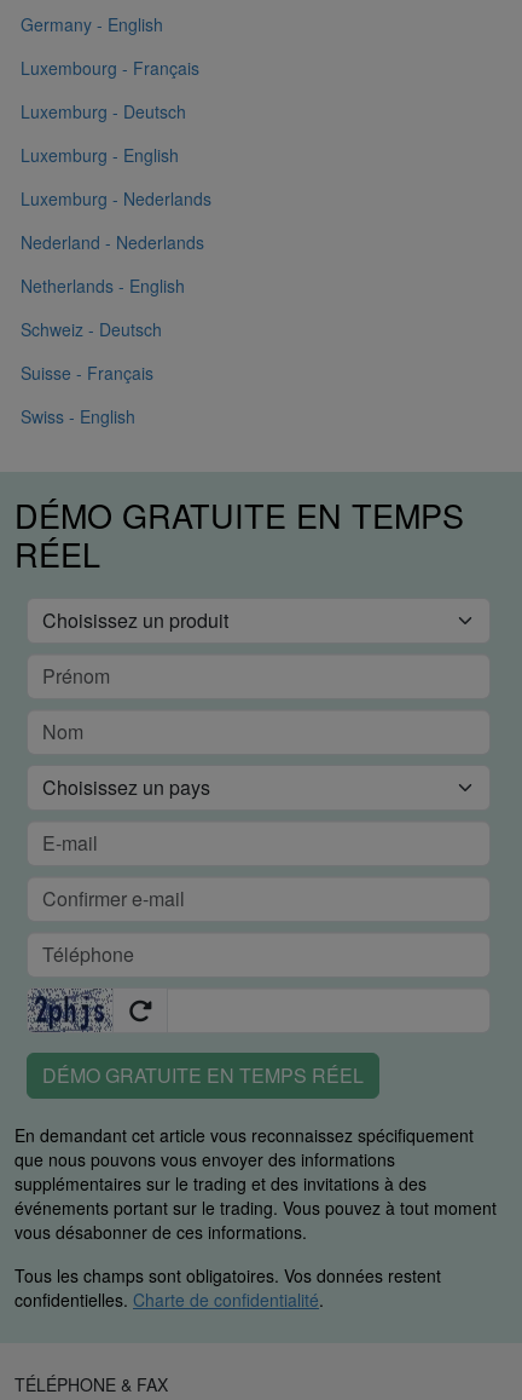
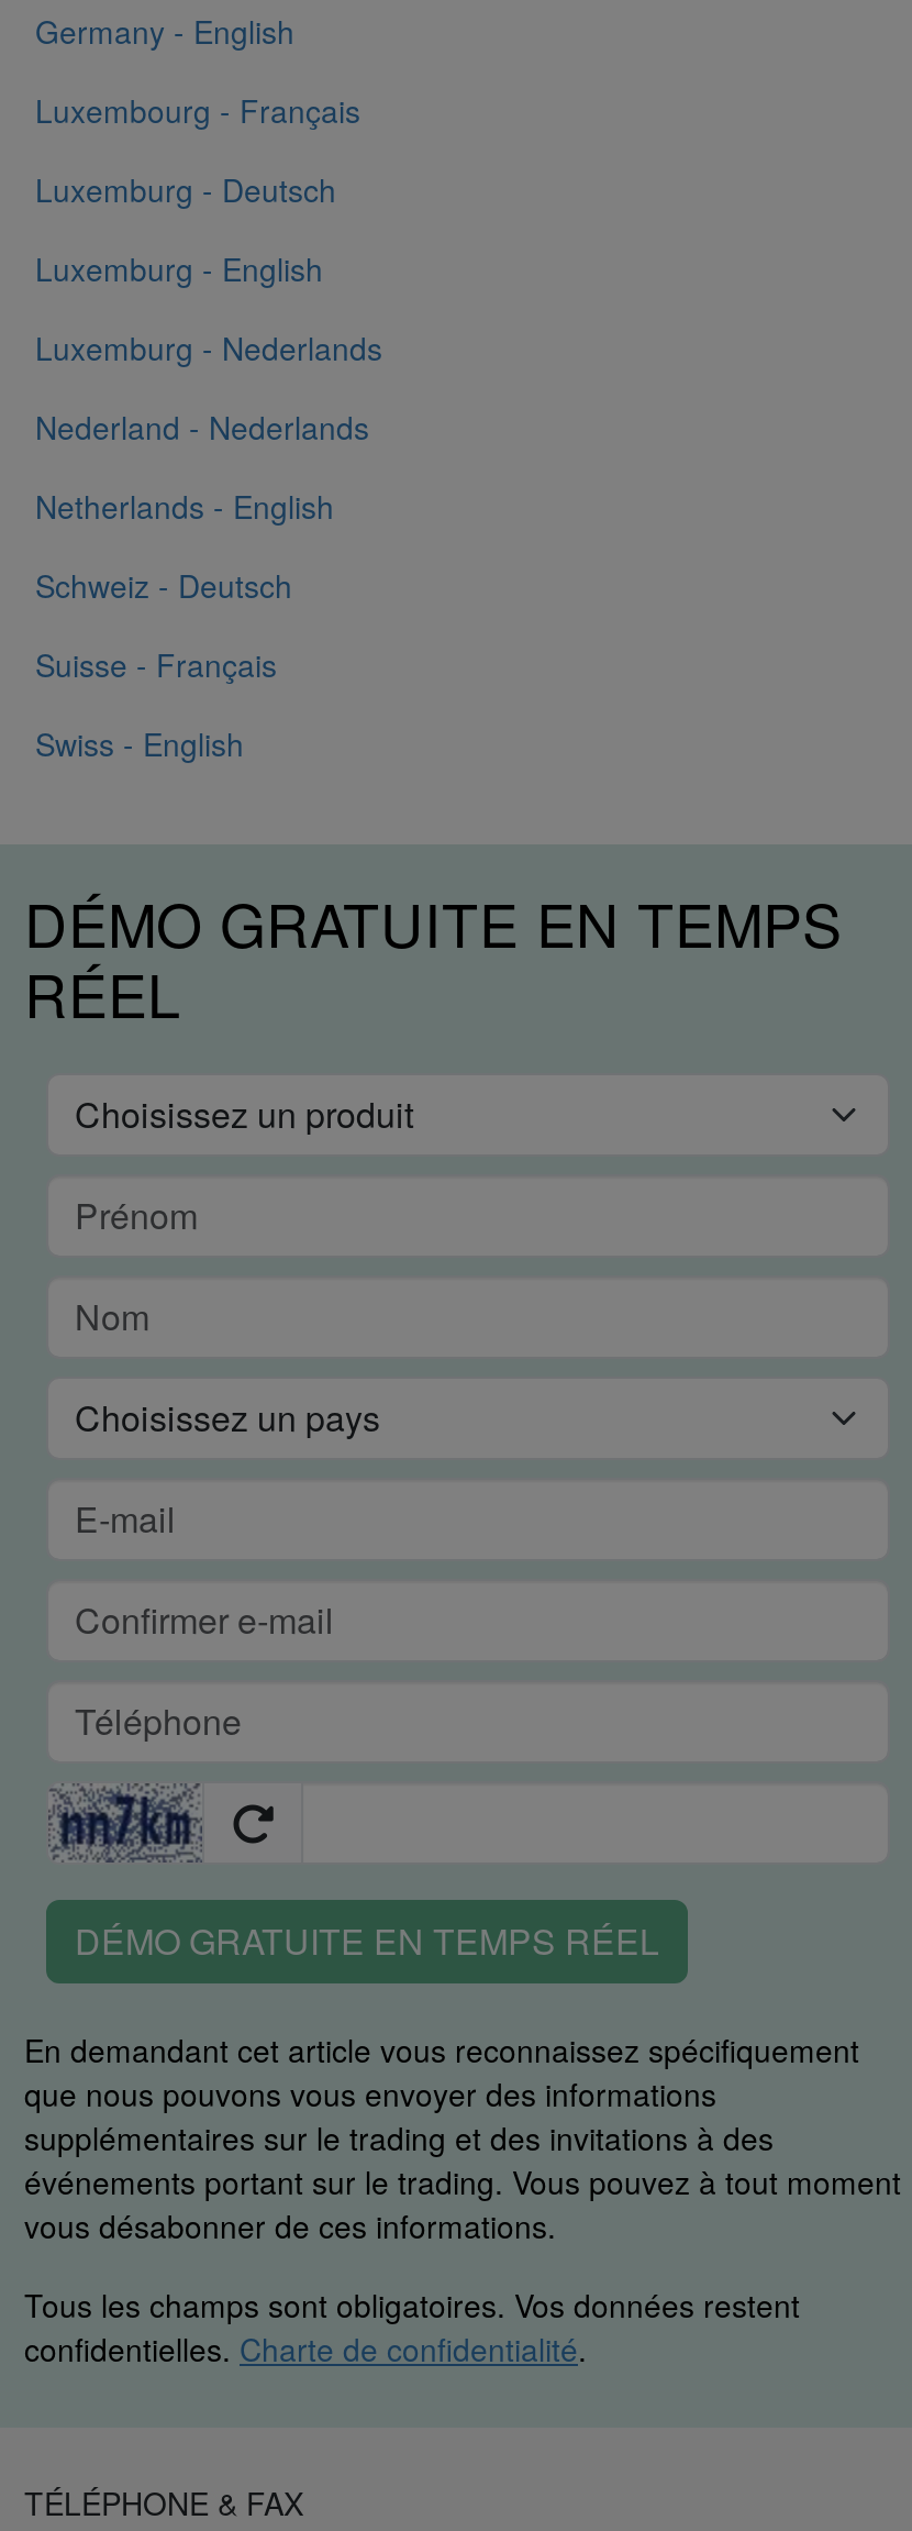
[28,987,112,1033] [image] -> [48,1783,202,1865] [image]

